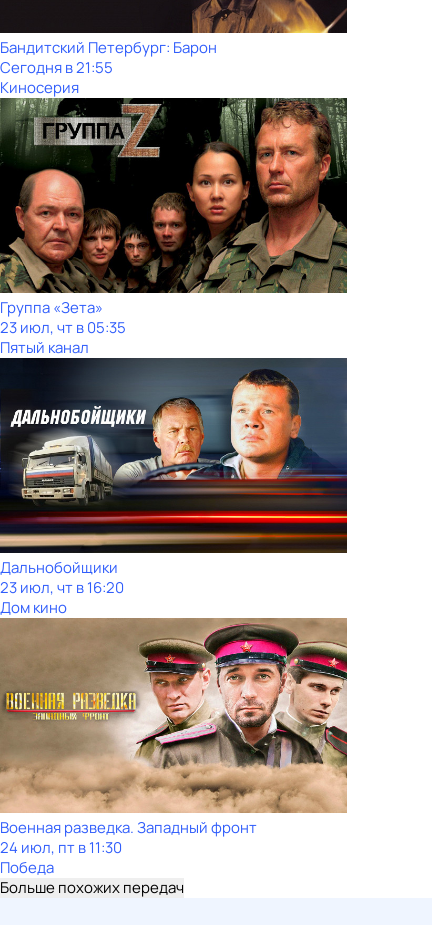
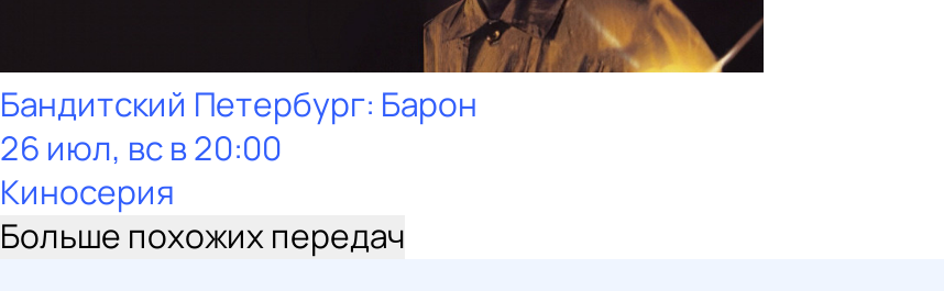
[0,57,113,78] Сегодня в 21:55 -> [0,125,282,171] 26 июл, вс в 20:00
[0,97,348,358] [image] | Группа «Зета» | 23 июл, чт в 05:35 | Пятый канал -> none
[0,357,348,618] [image] | Дальнобойщики | 23 июл, чт в 16:20 | Дом кино -> none
[0,617,348,878] [image] | Военная разведка. Западный фронт | 24 июл, пт в 11:30 | Победа -> none

